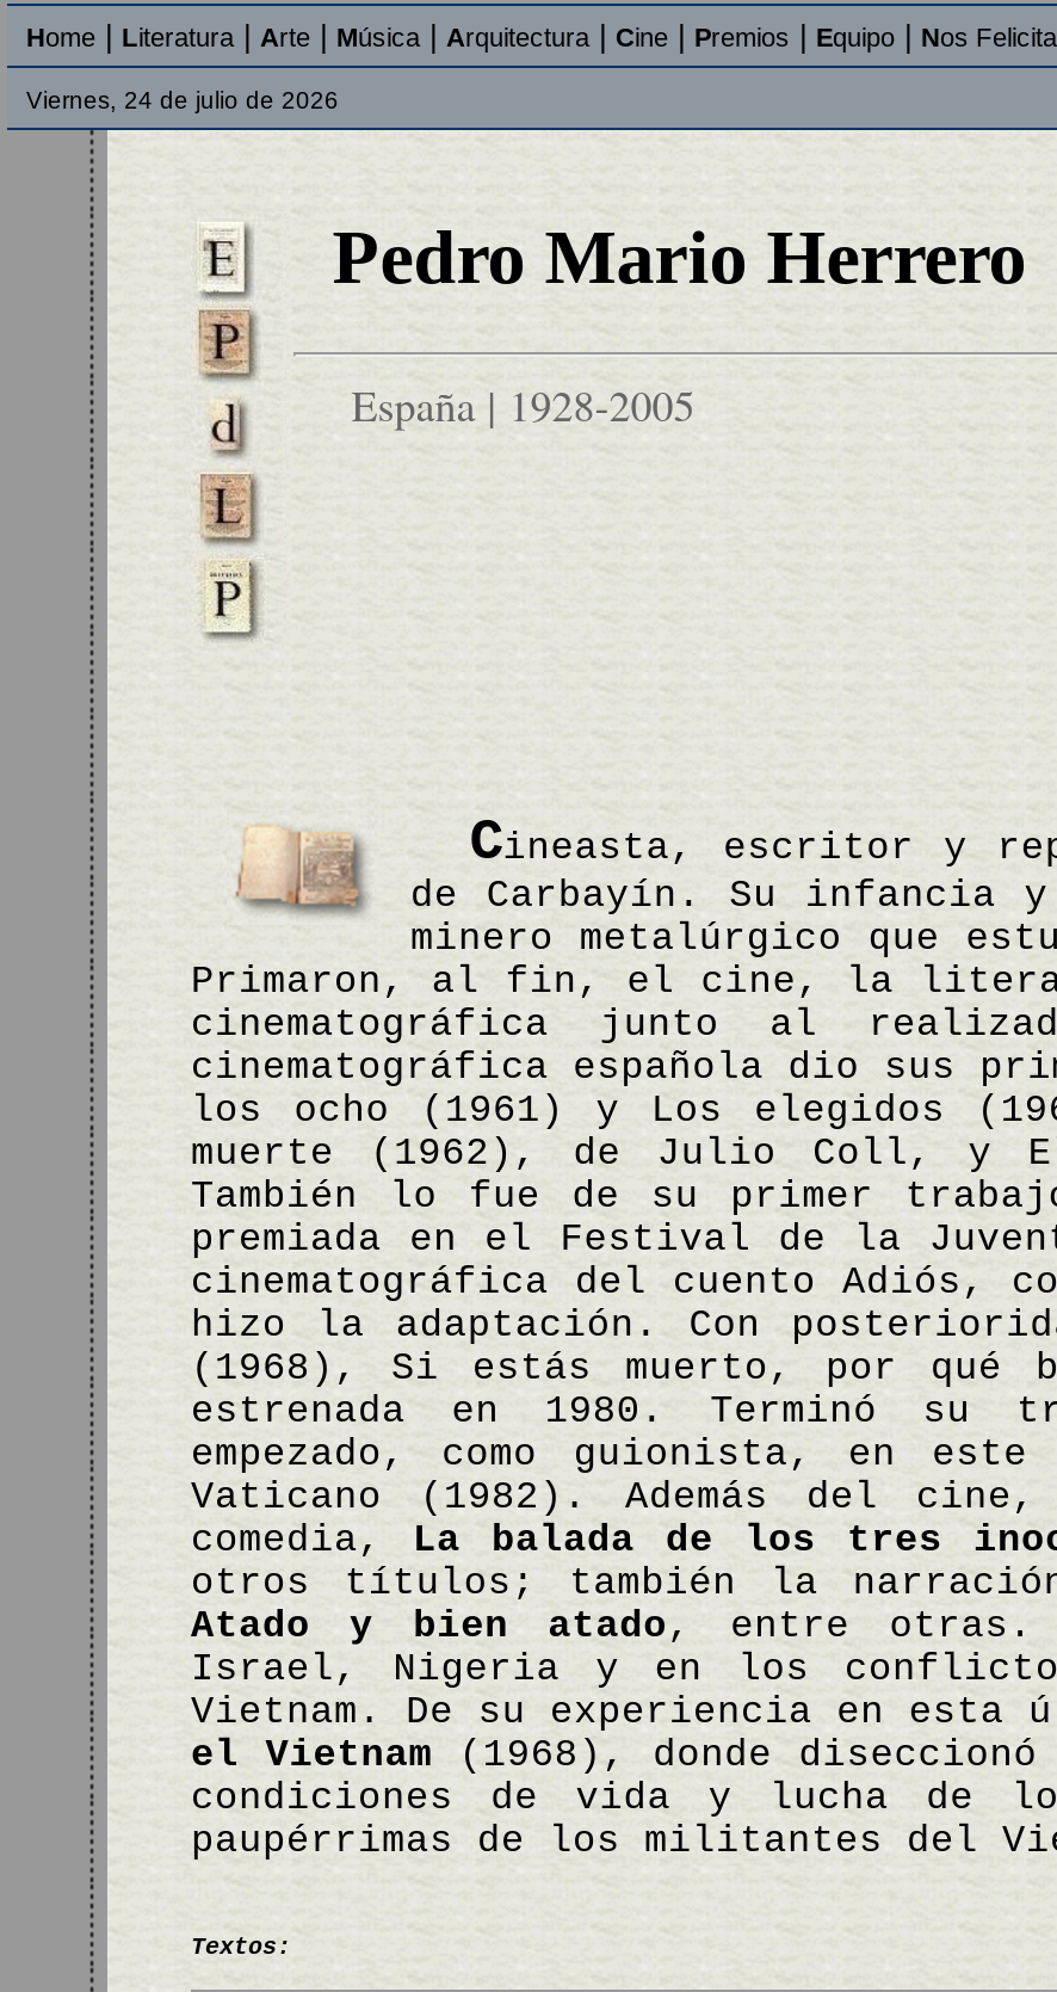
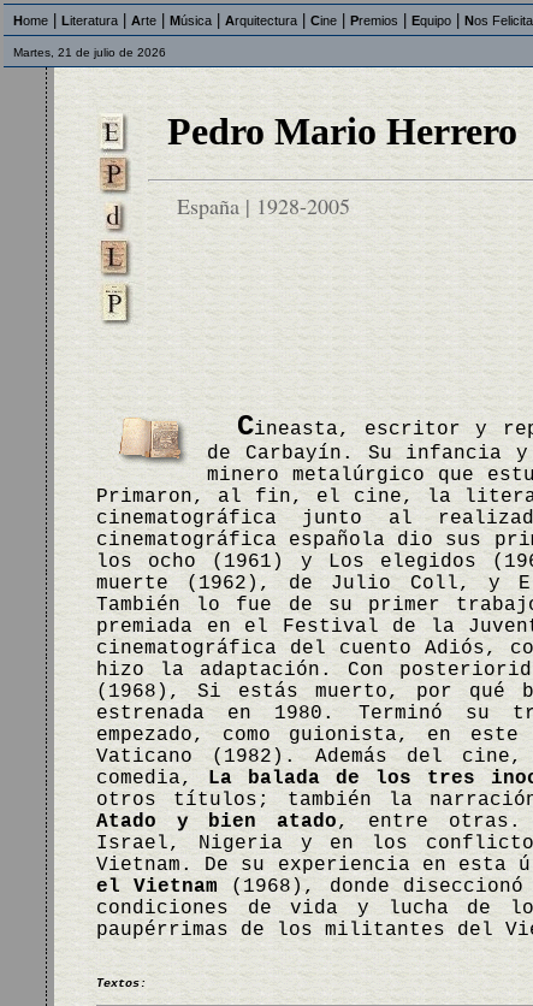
[26,87,339,113] Viernes, 24 de julio de 2026 -> [13,46,166,59] Martes, 21 de julio de 2026

